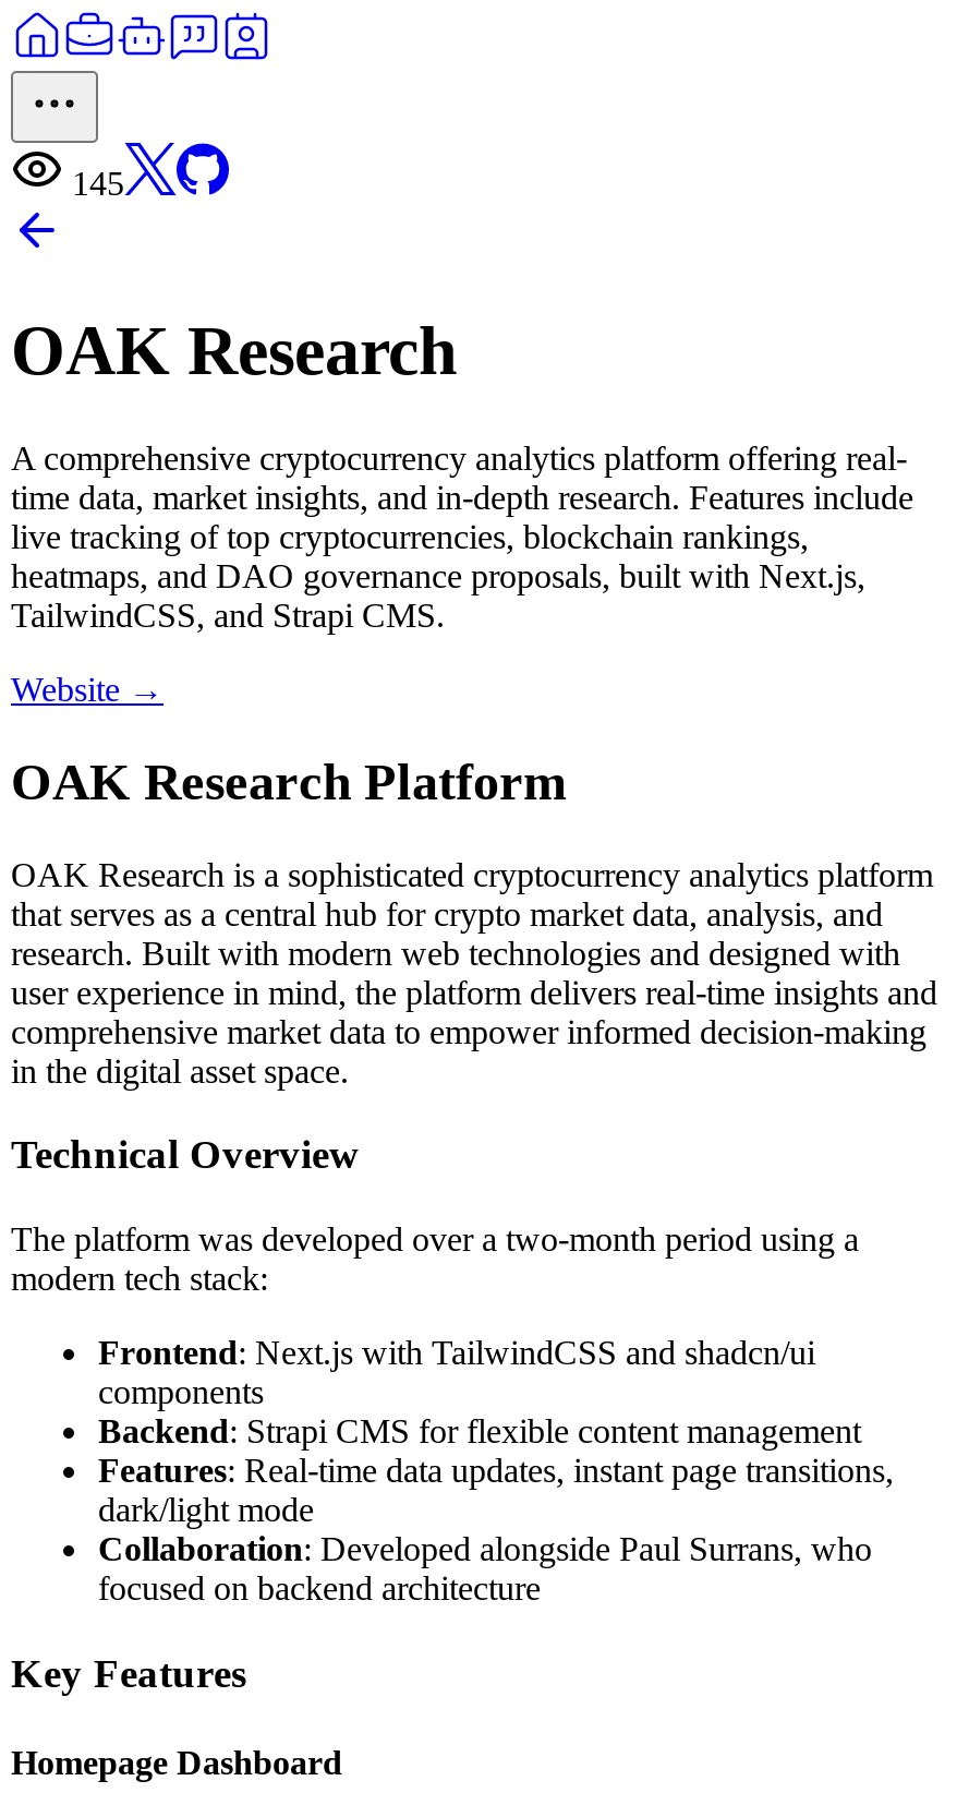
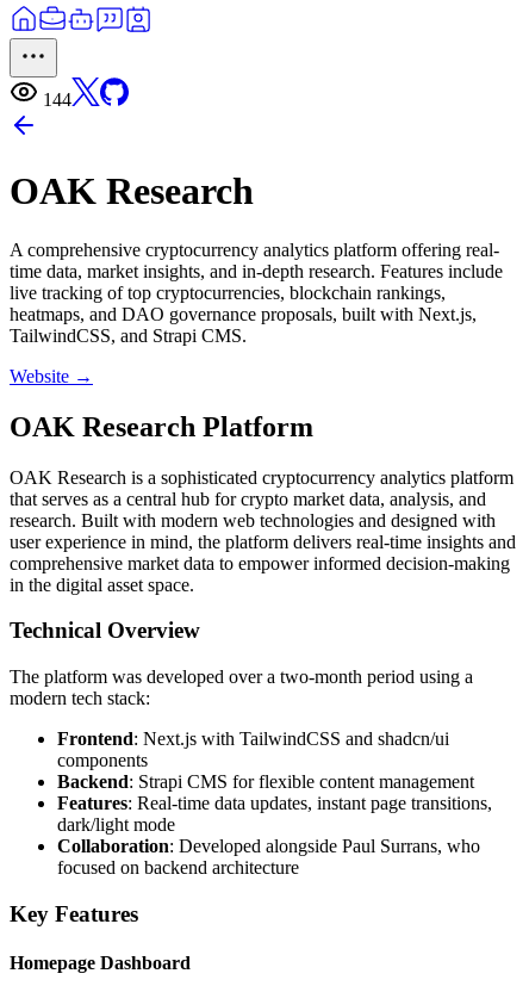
[72,165,124,202] 145 -> [43,89,71,110] 144

